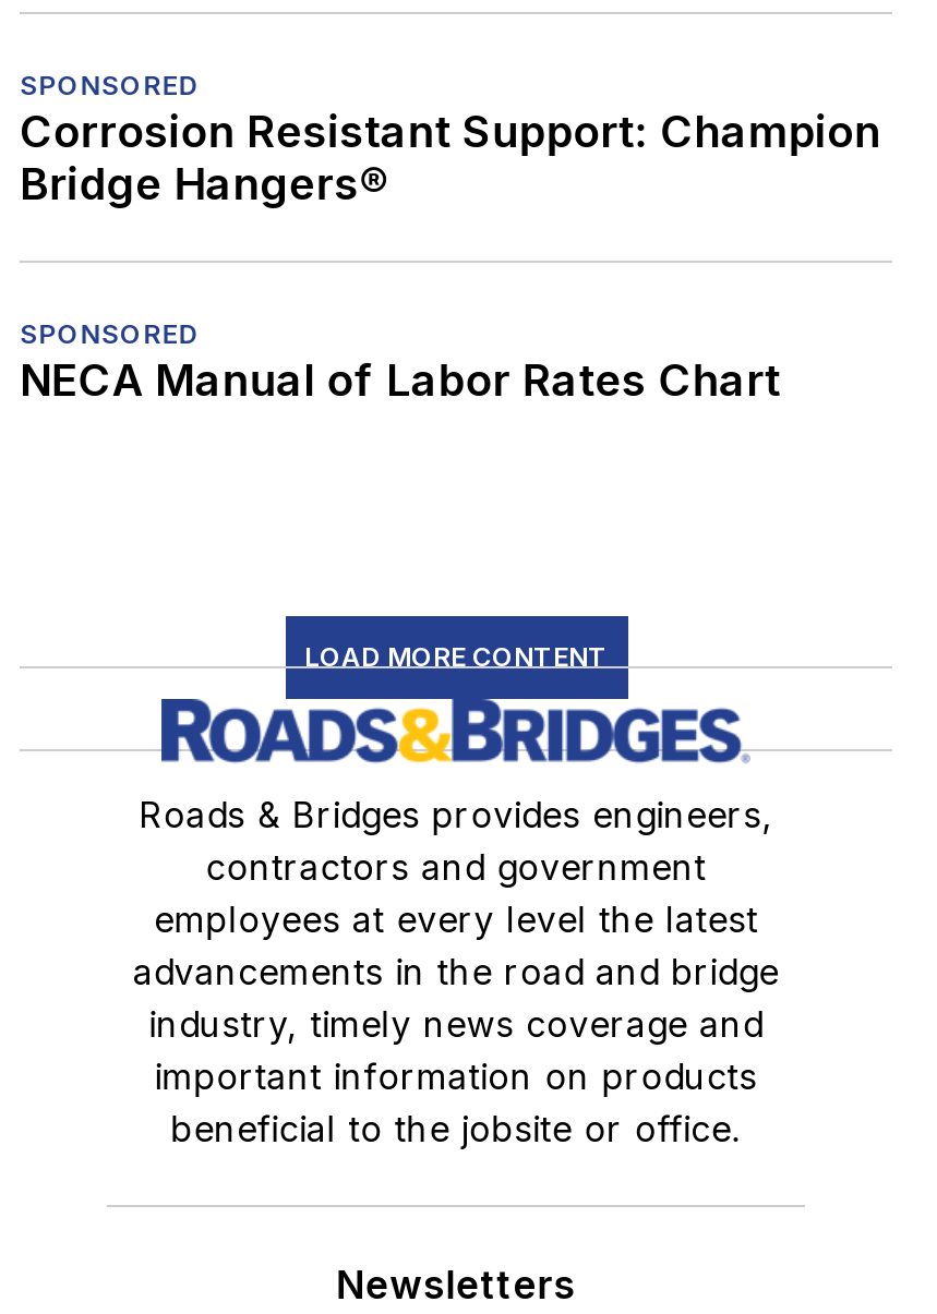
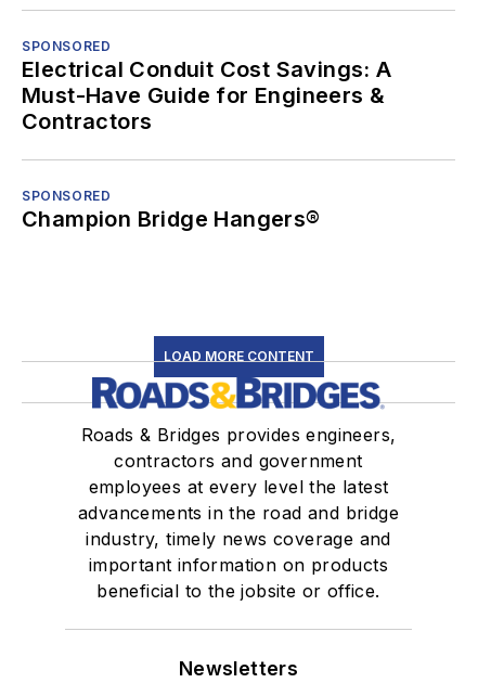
[20,106,881,211] Corrosion Resistant Support: Champion | Bridge Hangers® -> [22,57,392,135] Electrical Conduit Cost Savings: A | Must-Have Guide for Engineers & | Contractors
[20,355,781,407] NECA Manual of Labor Rates Chart -> [22,206,320,232] Champion Bridge Hangers®

